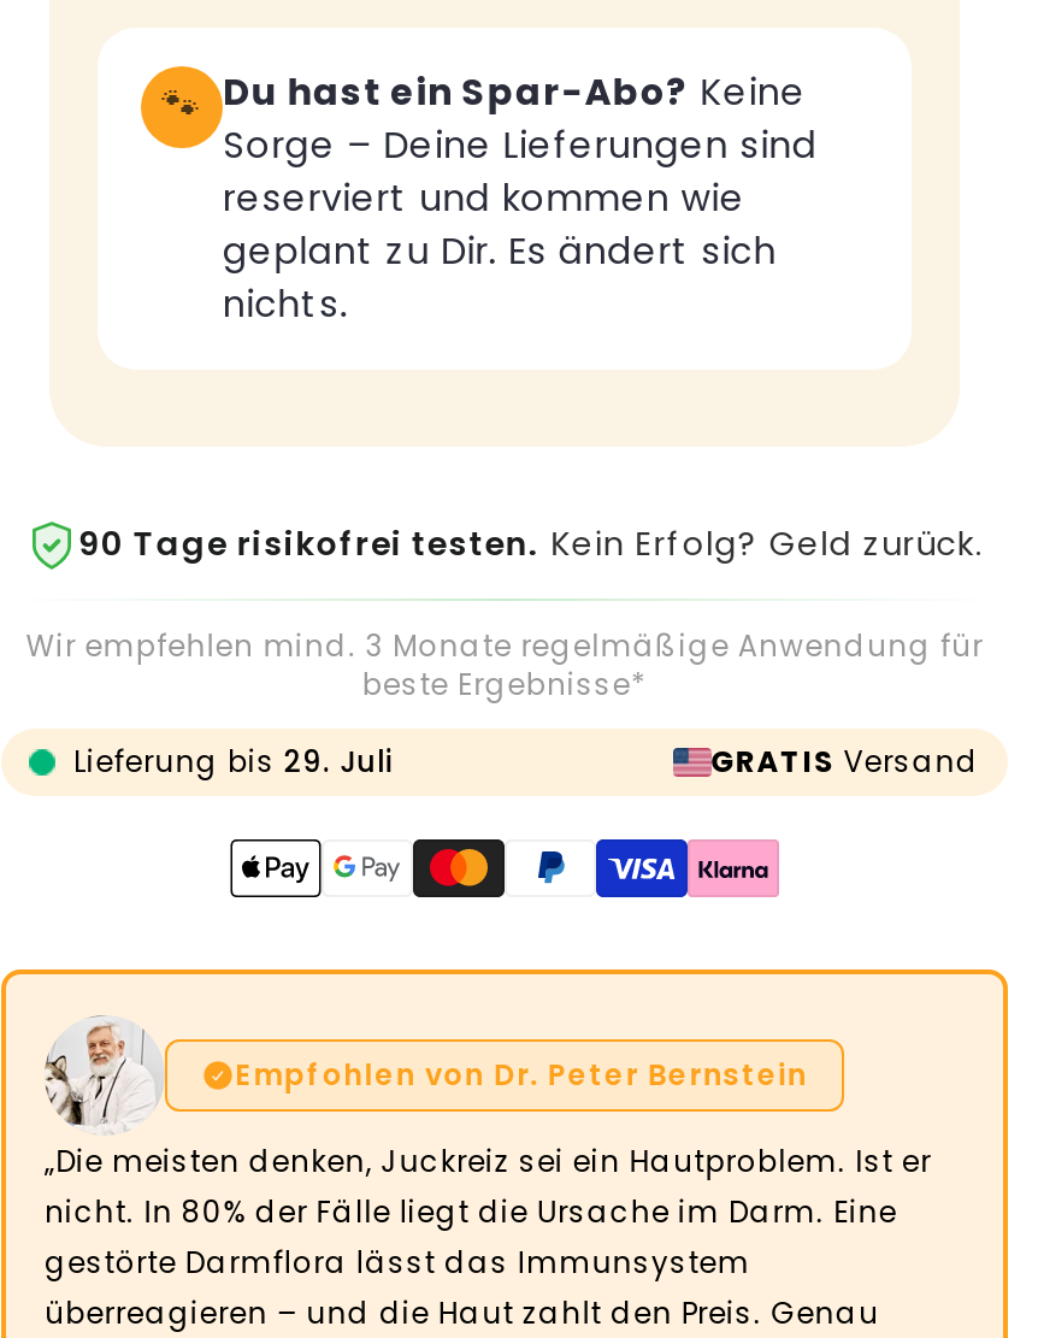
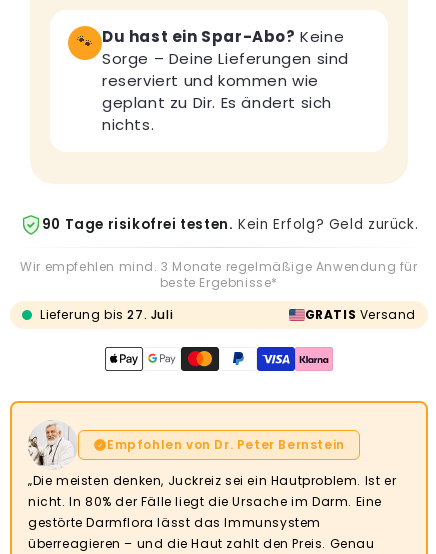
[73,741,394,782] Lieferung bis 29. Juli -> [40,306,173,323] Lieferung bis 27. Juli

